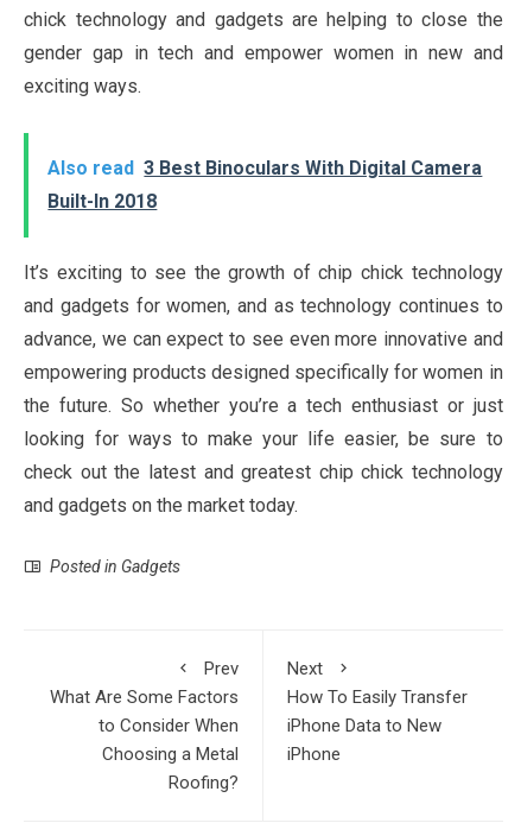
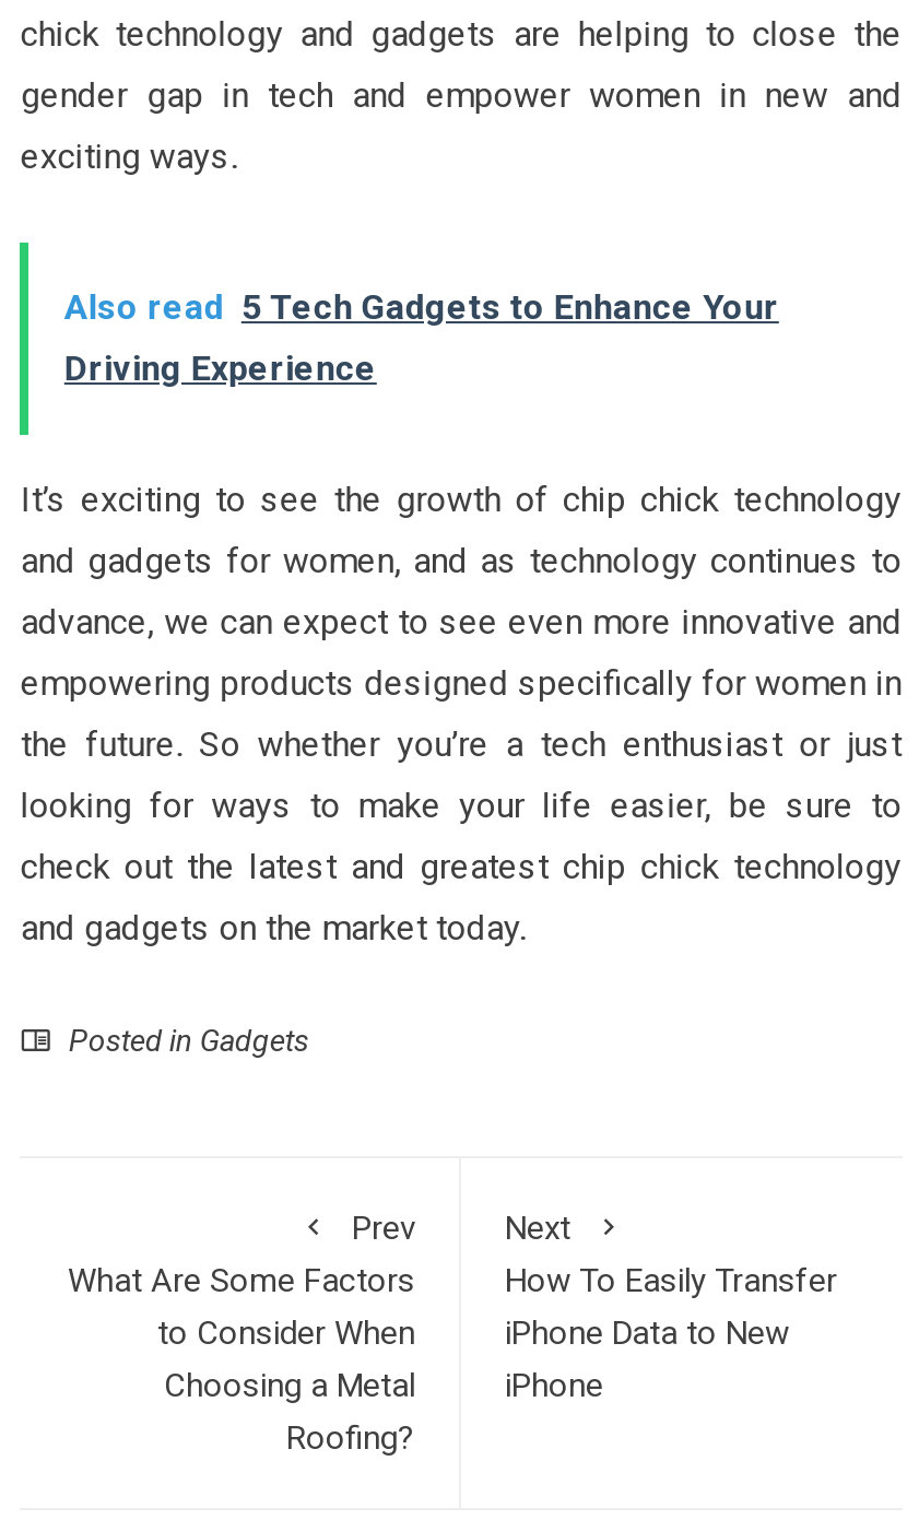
[48,156,482,179] Also read 3 Best Binoculars With Digital Camera -> [64,286,779,327] Also read 5 Tech Gadgets to Enhance Your
[48,190,157,212] Built-In 2018 -> [64,347,377,388] Driving Experience

